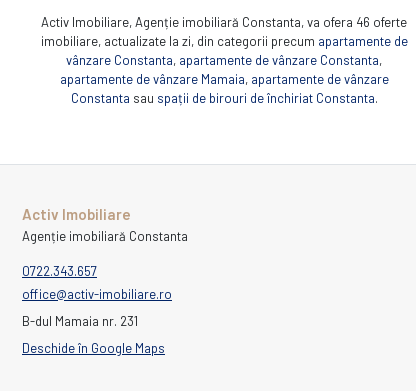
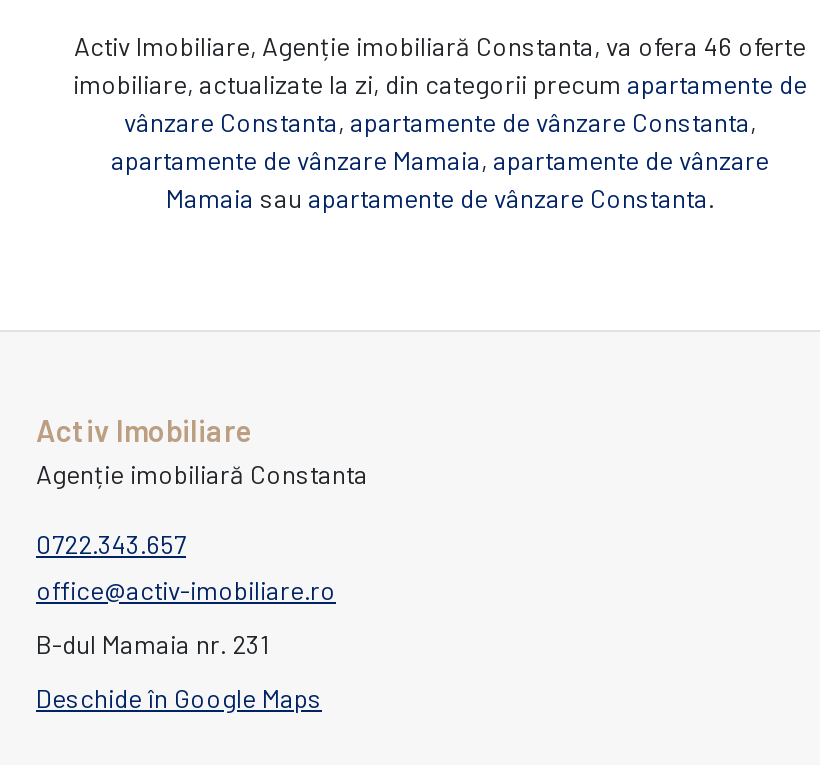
[70,90,377,106] Constanta sau spații de birouri de închiriat Constanta. -> [166,182,714,214] Mamaia sau apartamente de vânzare Constanta.

